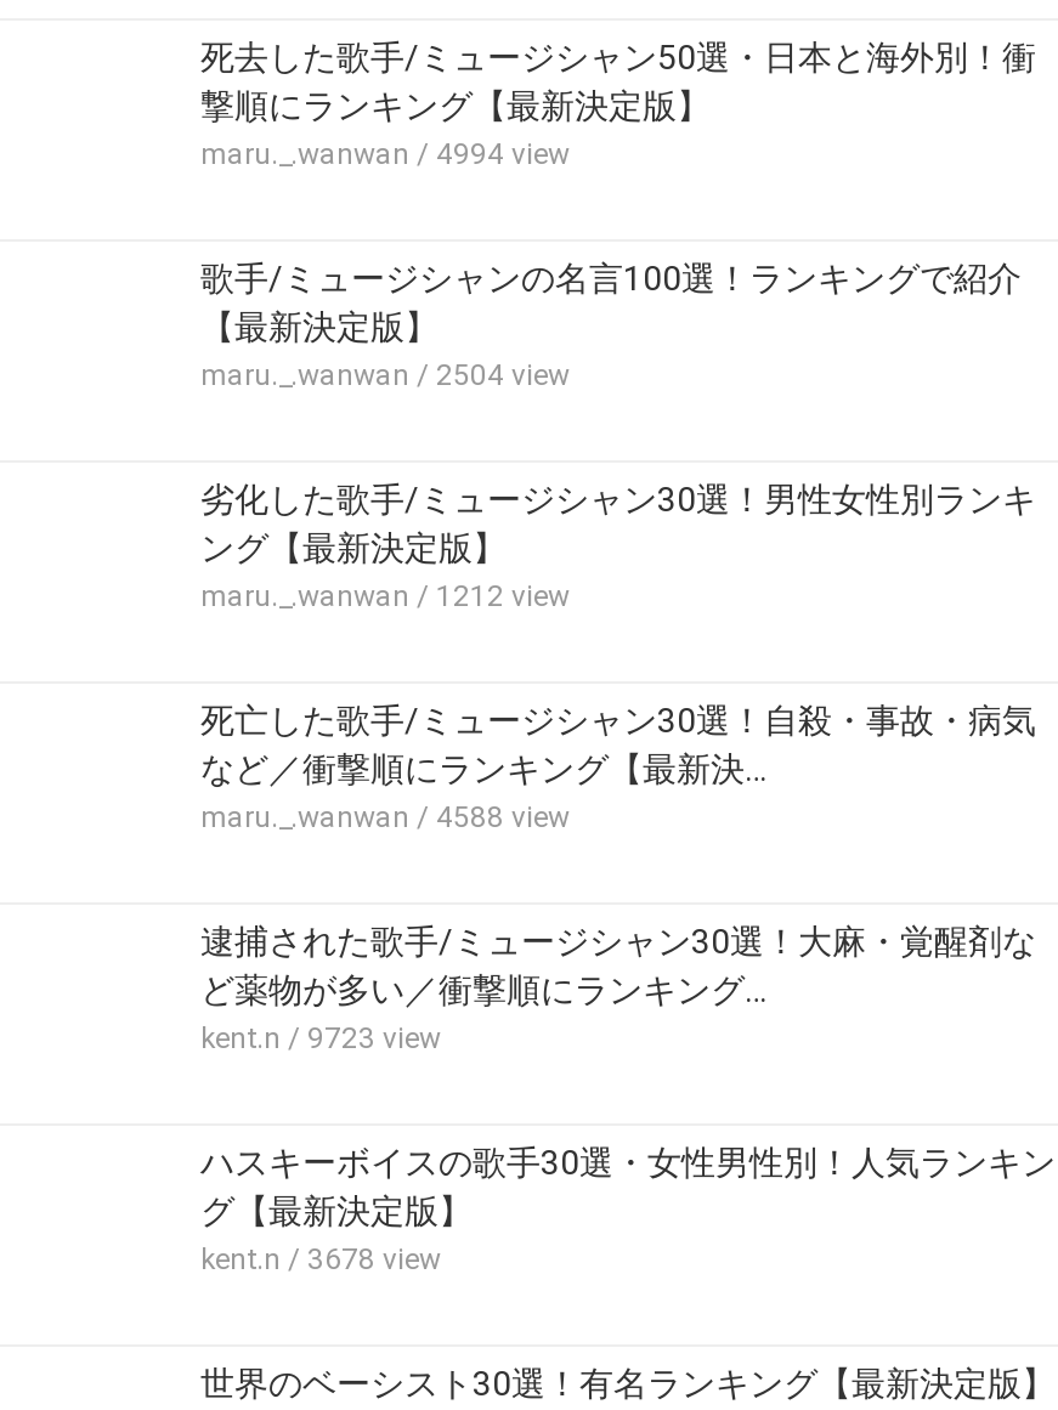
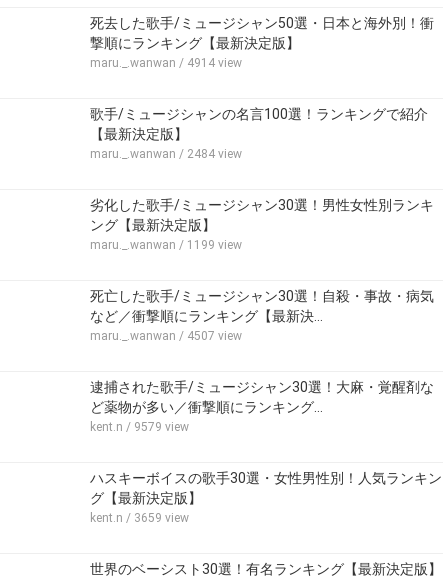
[200,137,570,171] maru._.wanwan / 4994 view -> [90,56,242,70] maru._.wanwan / 4914 view
[200,358,570,392] maru._.wanwan / 2504 view -> [90,147,242,161] maru._.wanwan / 2484 view
[200,579,570,613] maru._.wanwan / 1212 view -> [90,238,242,252] maru._.wanwan / 1199 view
[200,800,570,834] maru._.wanwan / 4588 view -> [90,329,242,343] maru._.wanwan / 4507 view
[200,1021,441,1055] kent.n / 9723 view -> [90,420,189,434] kent.n / 9579 view
[200,1242,441,1276] kent.n / 3678 view -> [90,511,189,525] kent.n / 3659 view

